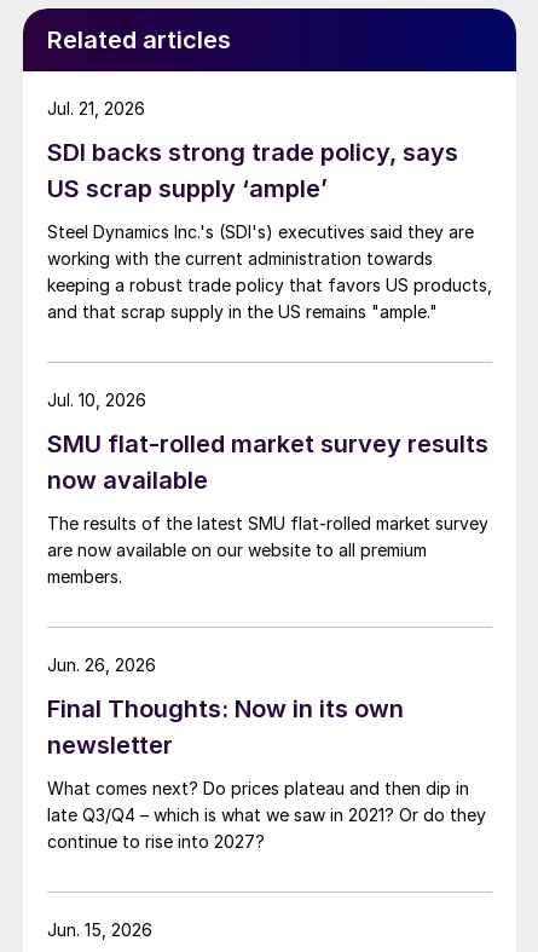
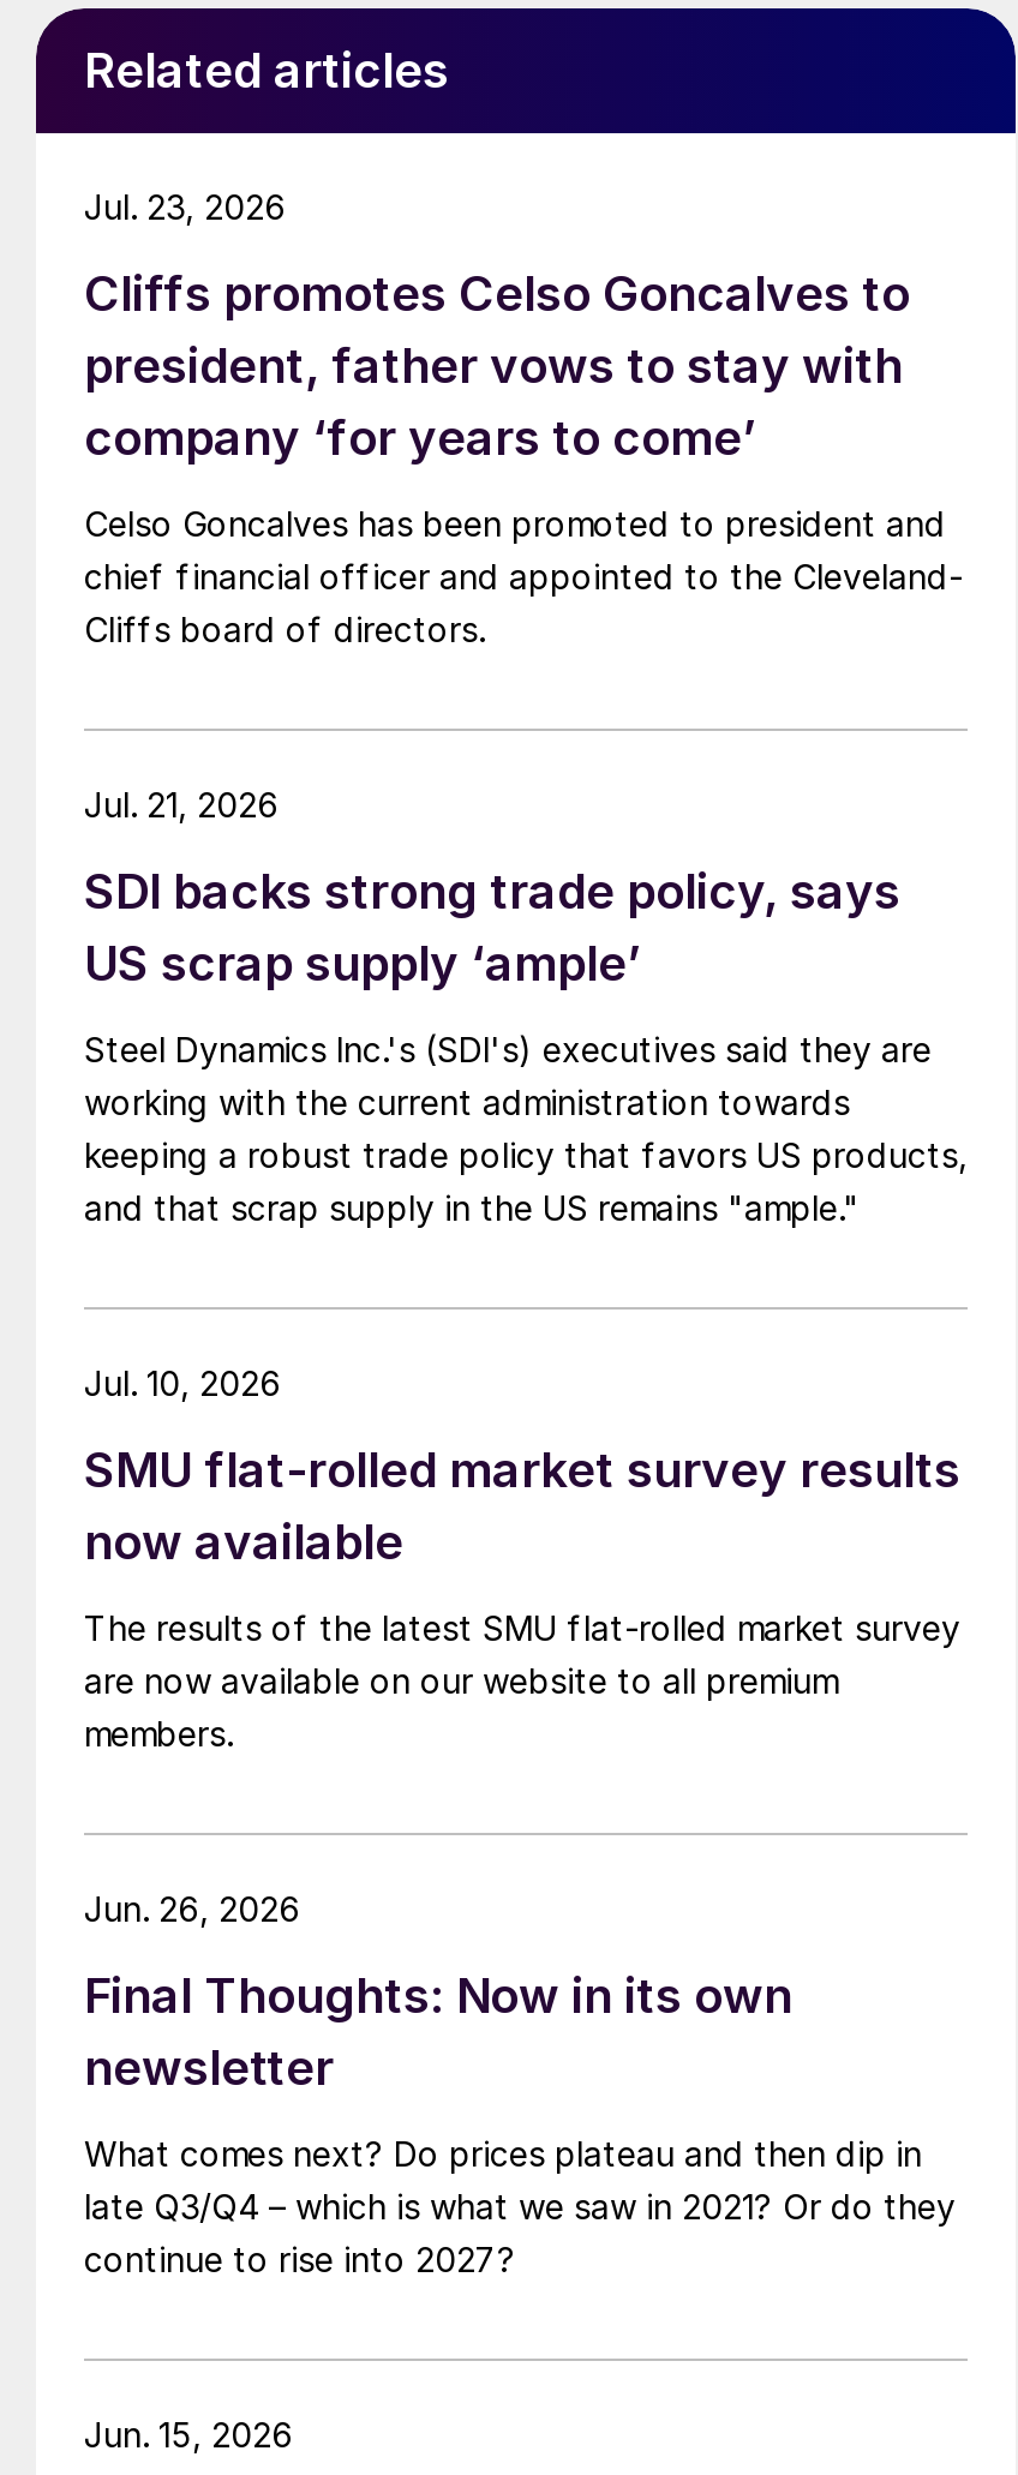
none -> [84,266,963,650] Cliffs promotes Celso Goncalves to | president, father vows to stay with | company ‘for years to come’ | Celso Goncalves has been promoted to president and | chief financial officer and appointed to the Cleveland- | Cliffs board of directors.
none -> [84,187,286,228] Jul. 23, 2026

